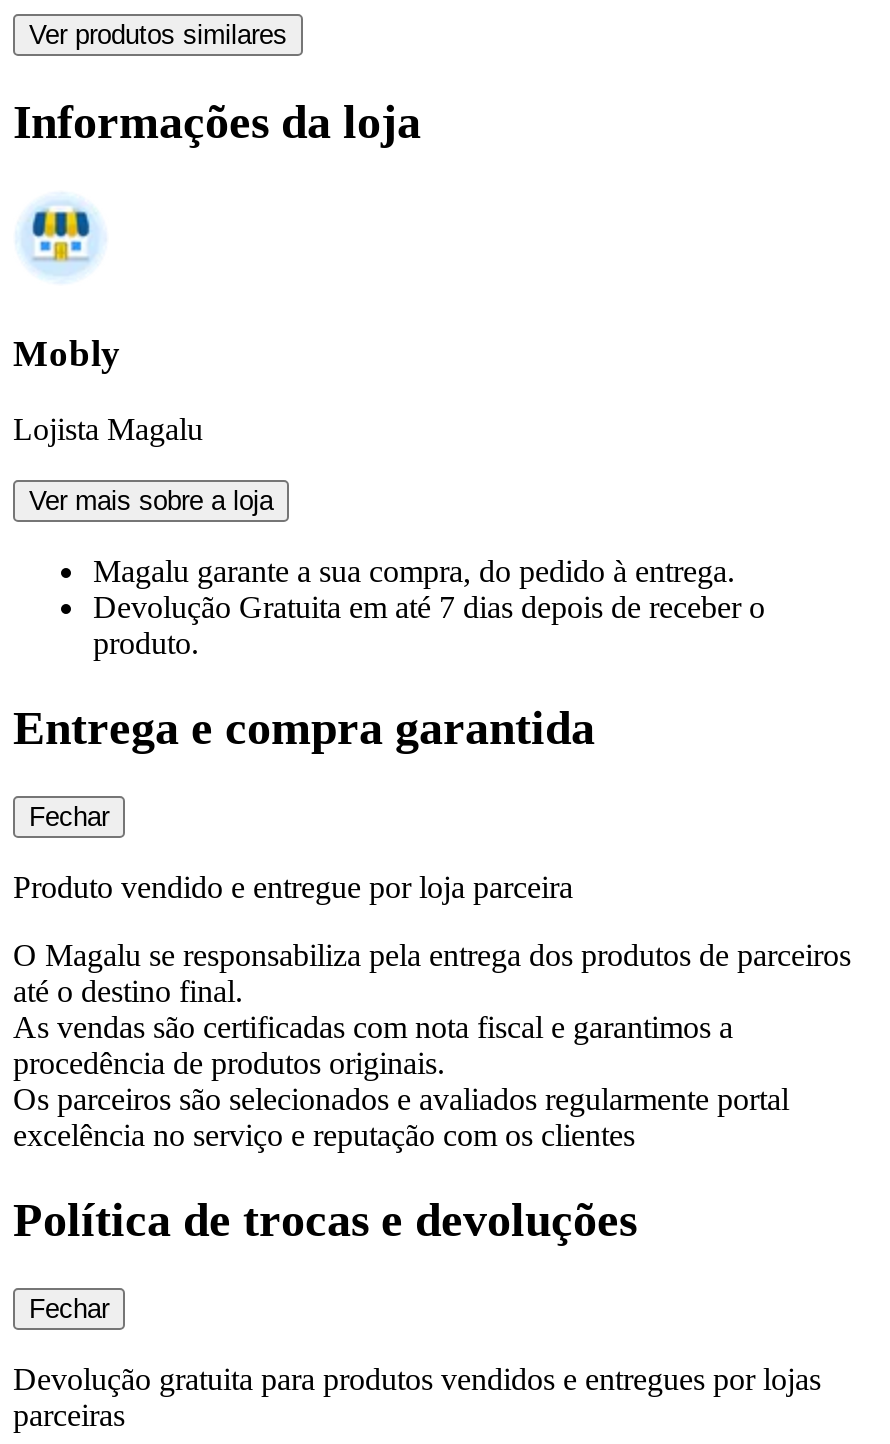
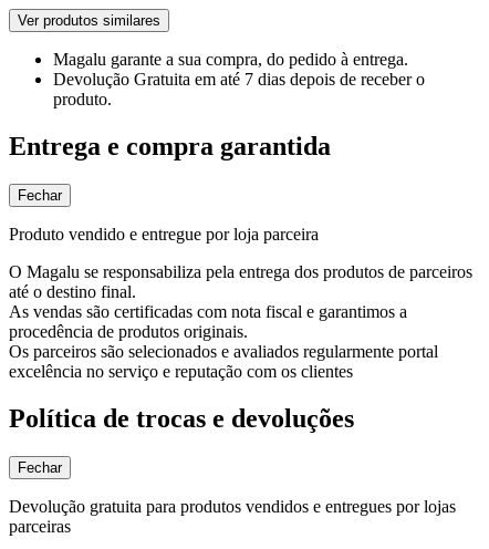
[13,96,421,148] Informações da loja -> none
[13,196,273,517] [image] | Mobly | Lojista Magalu | Ver mais sobre a loja -> none

